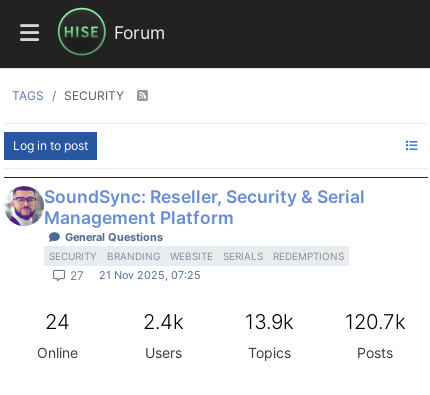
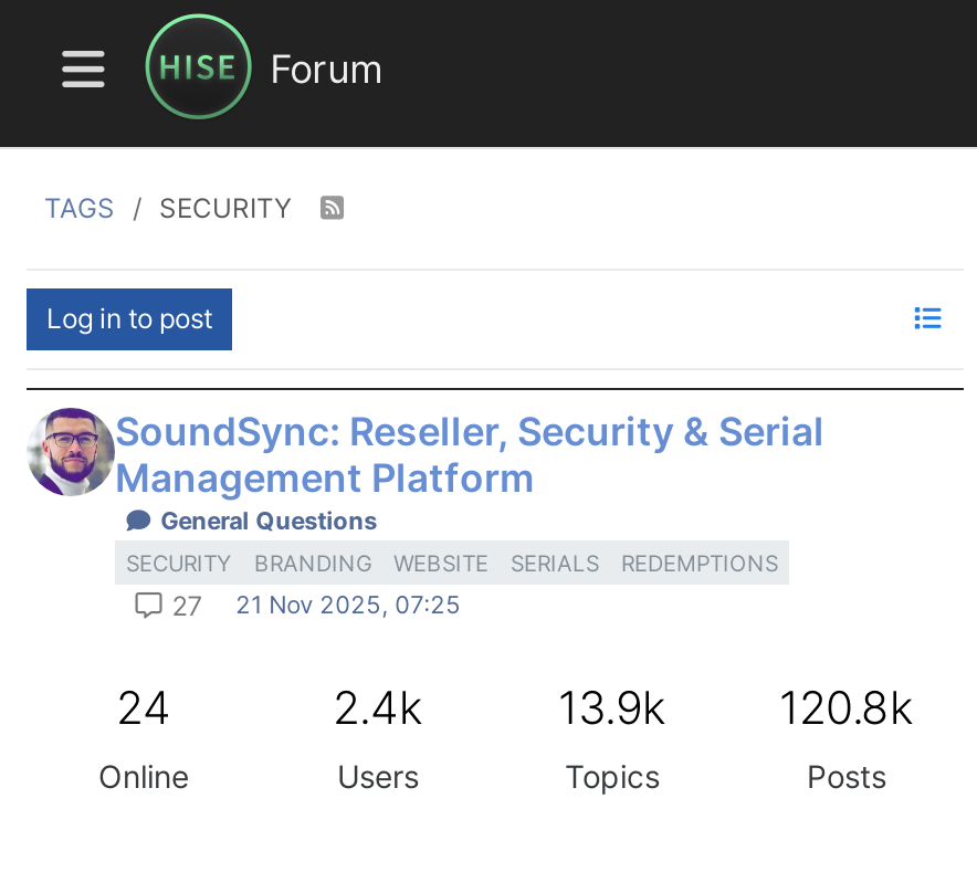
[344,309,405,334] 120.7k -> [779,680,914,735] 120.8k

